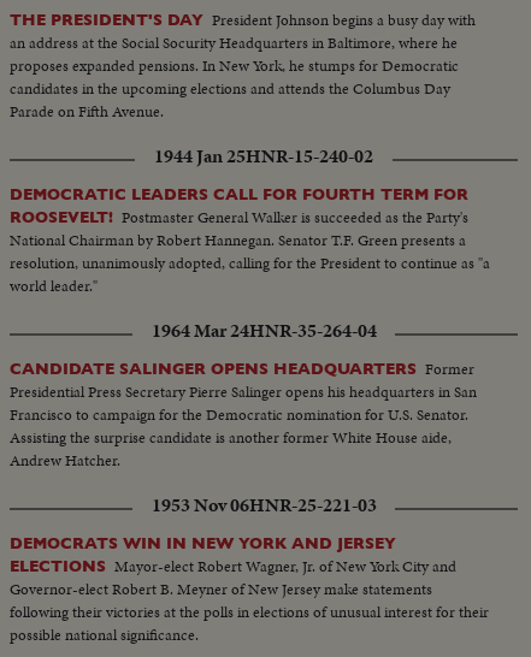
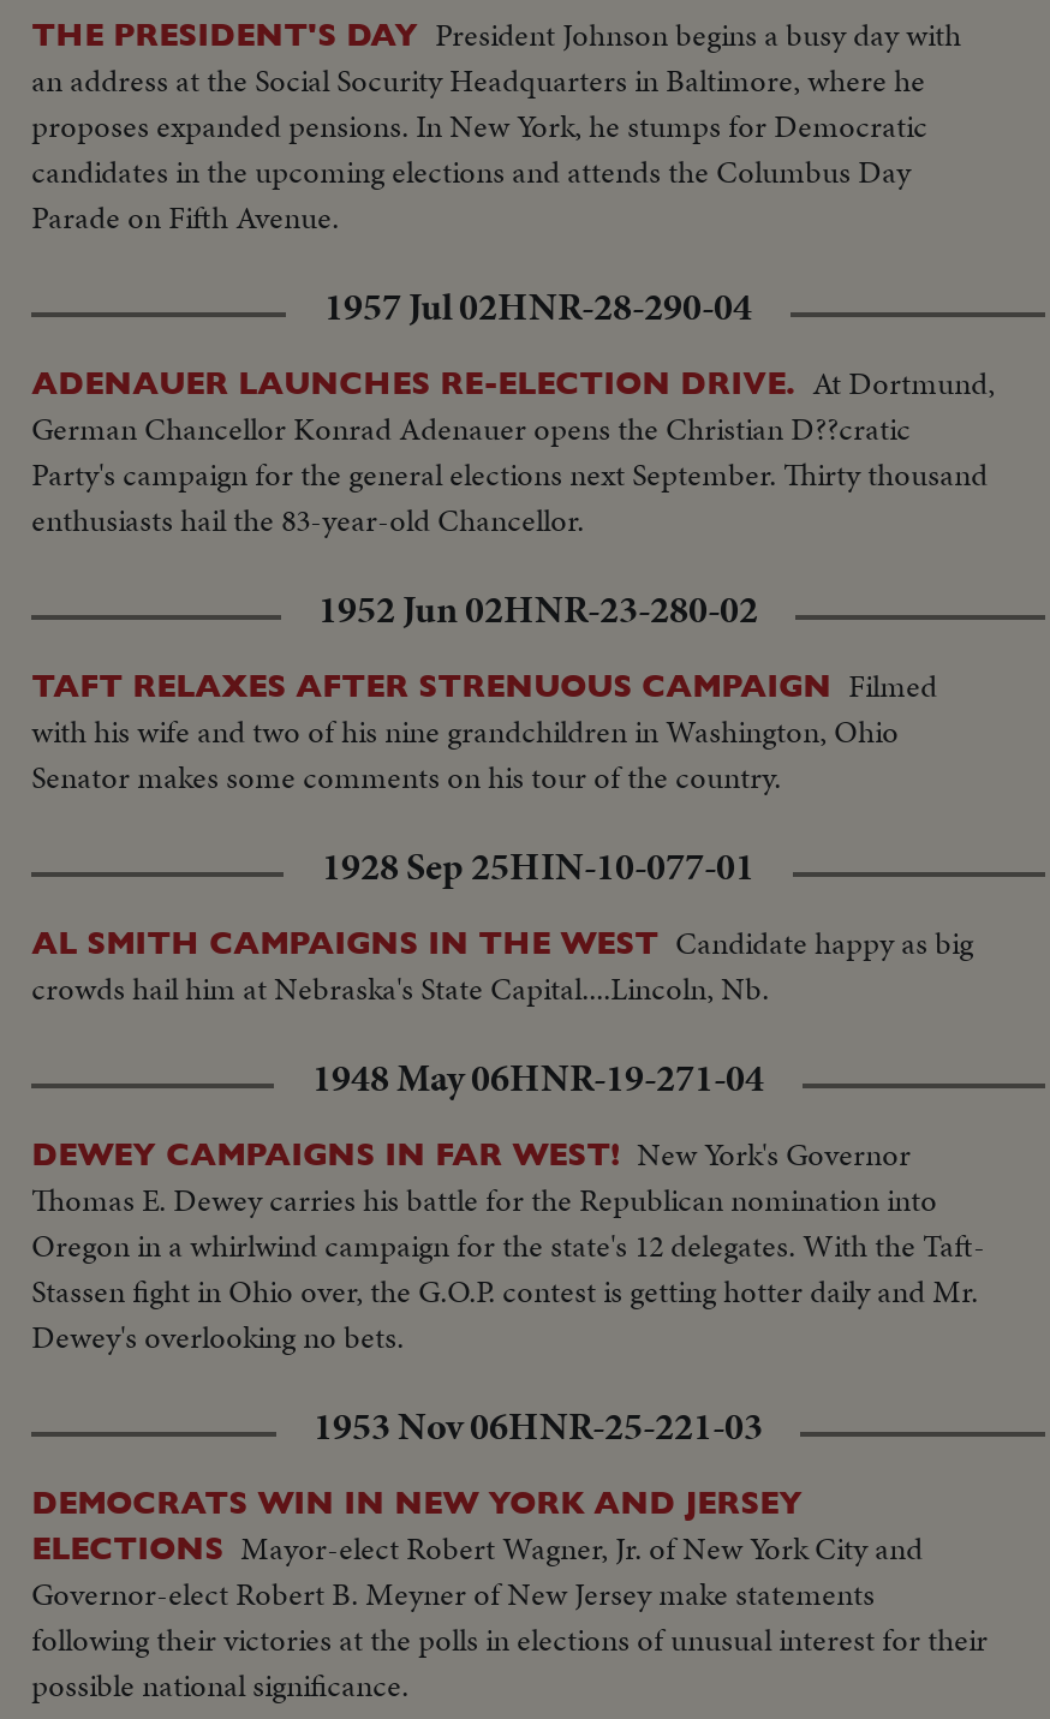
[10,143,490,471] 1944 Jan 25HNR-15-240-02 | DEMOCRATIC LEADERS CALL FOR FOURTH TERM FOR | ROOSEVELT! Postmaster General Walker is succeeded as the Party's | National Chairman by Robert Hannegan. Senator T.F. Green presents a | resolution, unanimously adopted, calling for the President to continue as "a | world leader." | 1964 Mar 24HNR-35-264-04 | CANDIDATE SALINGER OPENS HEADQUARTERS Former | Presidential Press Secretary Pierre Salinger opens his headquarters in San | Francisco to campaign for the Democratic nomination for U.S. Senator. | Assisting the surprise candidate is another former White House aide, | Andrew Hatcher. -> [31,281,995,1360] 1957 Jul 02HNR-28-290-04 | ADENAUER LAUNCHES RE-ELECTION DRIVE. At Dortmund, | German Chancellor Konrad Adenauer opens the Christian D??cratic | Party's campaign for the general elections next September. Thirty thousand | enthusiasts hail the 83-year-old Chancellor. | 1952 Jun 02HNR-23-280-02 | TAFT RELAXES AFTER STRENUOUS CAMPAIGN Filmed | with his wife and two of his nine grandchildren in Washington, Ohio | Senator makes some comments on his tour of the country. | 1928 Sep 25HIN-10-077-01 | AL SMITH CAMPAIGNS IN THE WEST Candidate happy as big | crowds hail him at Nebraska's State Capital....Lincoln, Nb. | 1948 May 06HNR-19-271-04 | DEWEY CAMPAIGNS IN FAR WEST! New York's Governor | Thomas E. Dewey carries his battle for the Republican nomination into | Oregon in a whirlwind campaign for the state's 12 delegates. With the Taft- | Stassen fight in Ohio over, the G.O.P. contest is getting hotter daily and Mr. | Dewey's overlooking no bets.

